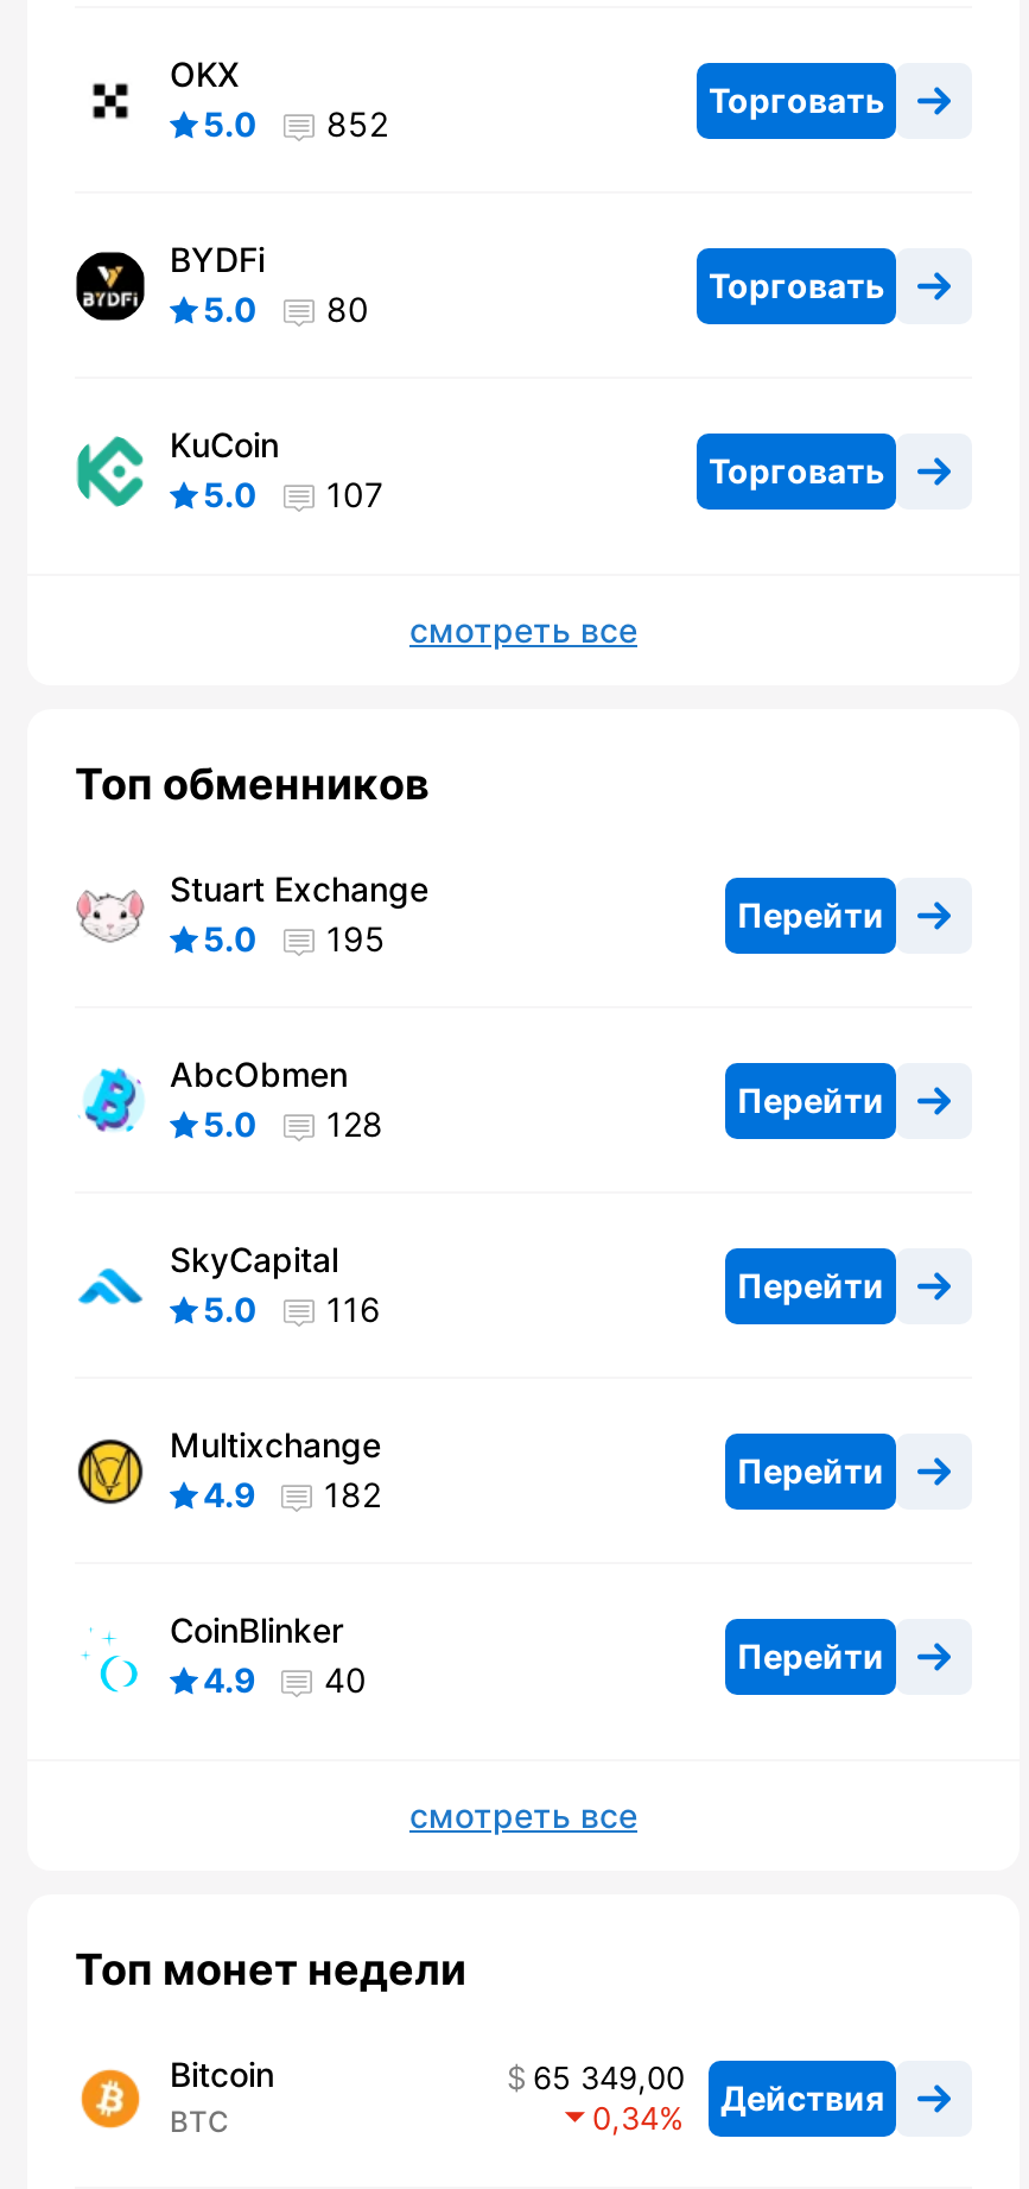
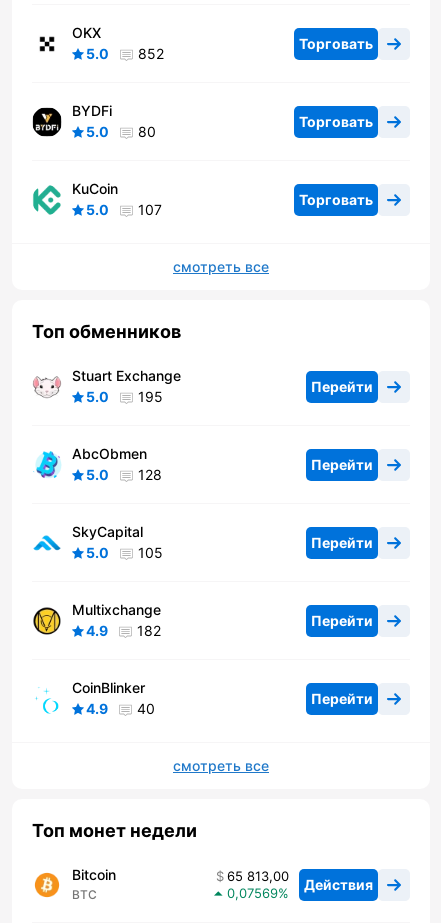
[203,1290,381,1330] 5.0 116 -> [86,544,163,561] 5.0 105
[533,2059,884,2117] 65 349,00 Действия -> [227,868,373,893] 65 813,00 Действия
[592,2100,659,2138] 0,34 -> [227,885,278,901] 0,07569

